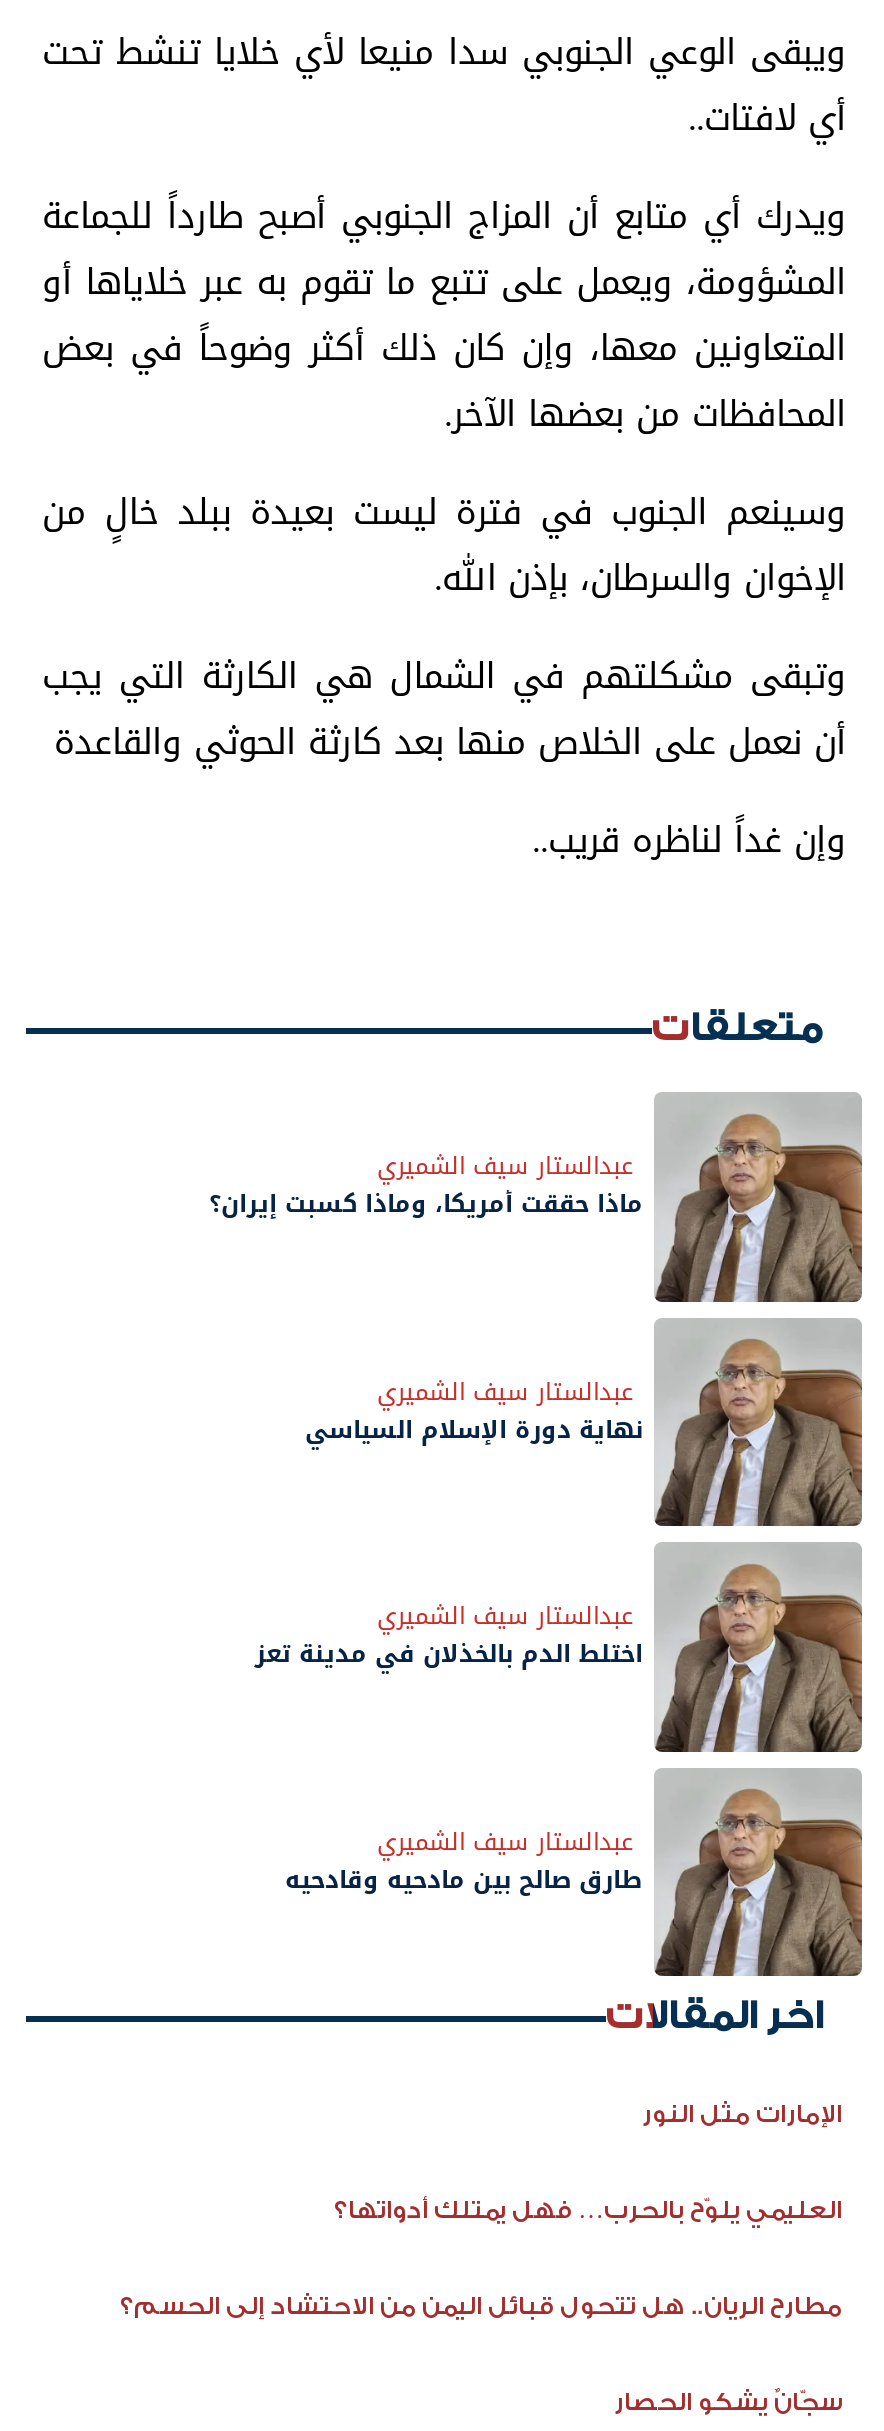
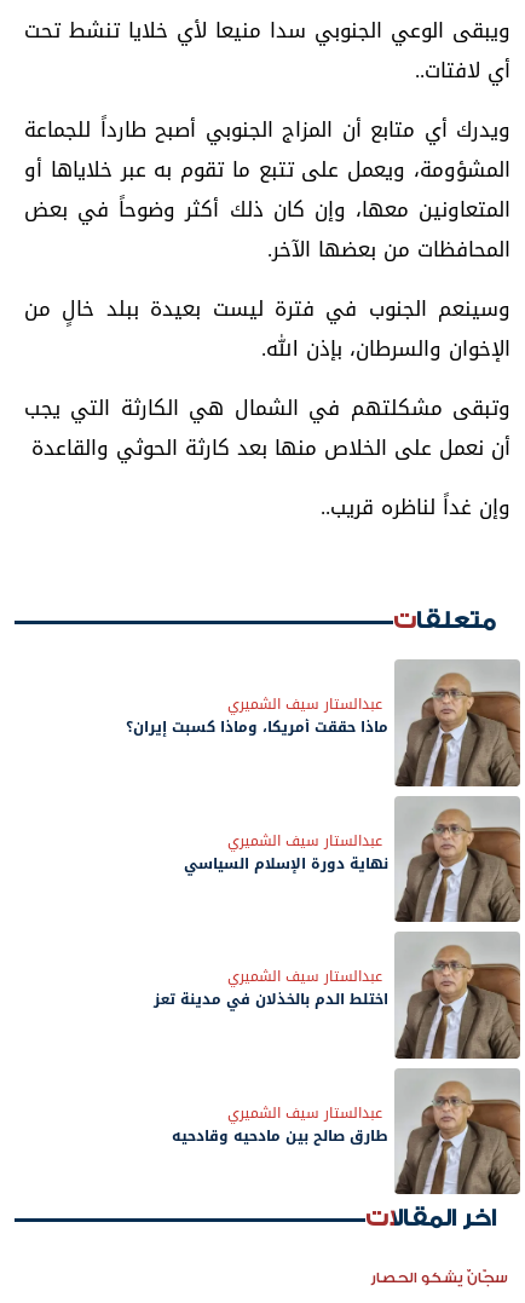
[120,2100,842,2320] الإمارات مثل النور | العليمي يلوّح بالحرب… فهل يمتلك أدواتها؟ | مطارح الريان.. هل تتحول قبائل اليمن من الاحتشاد إلى الحسم؟ -> none

